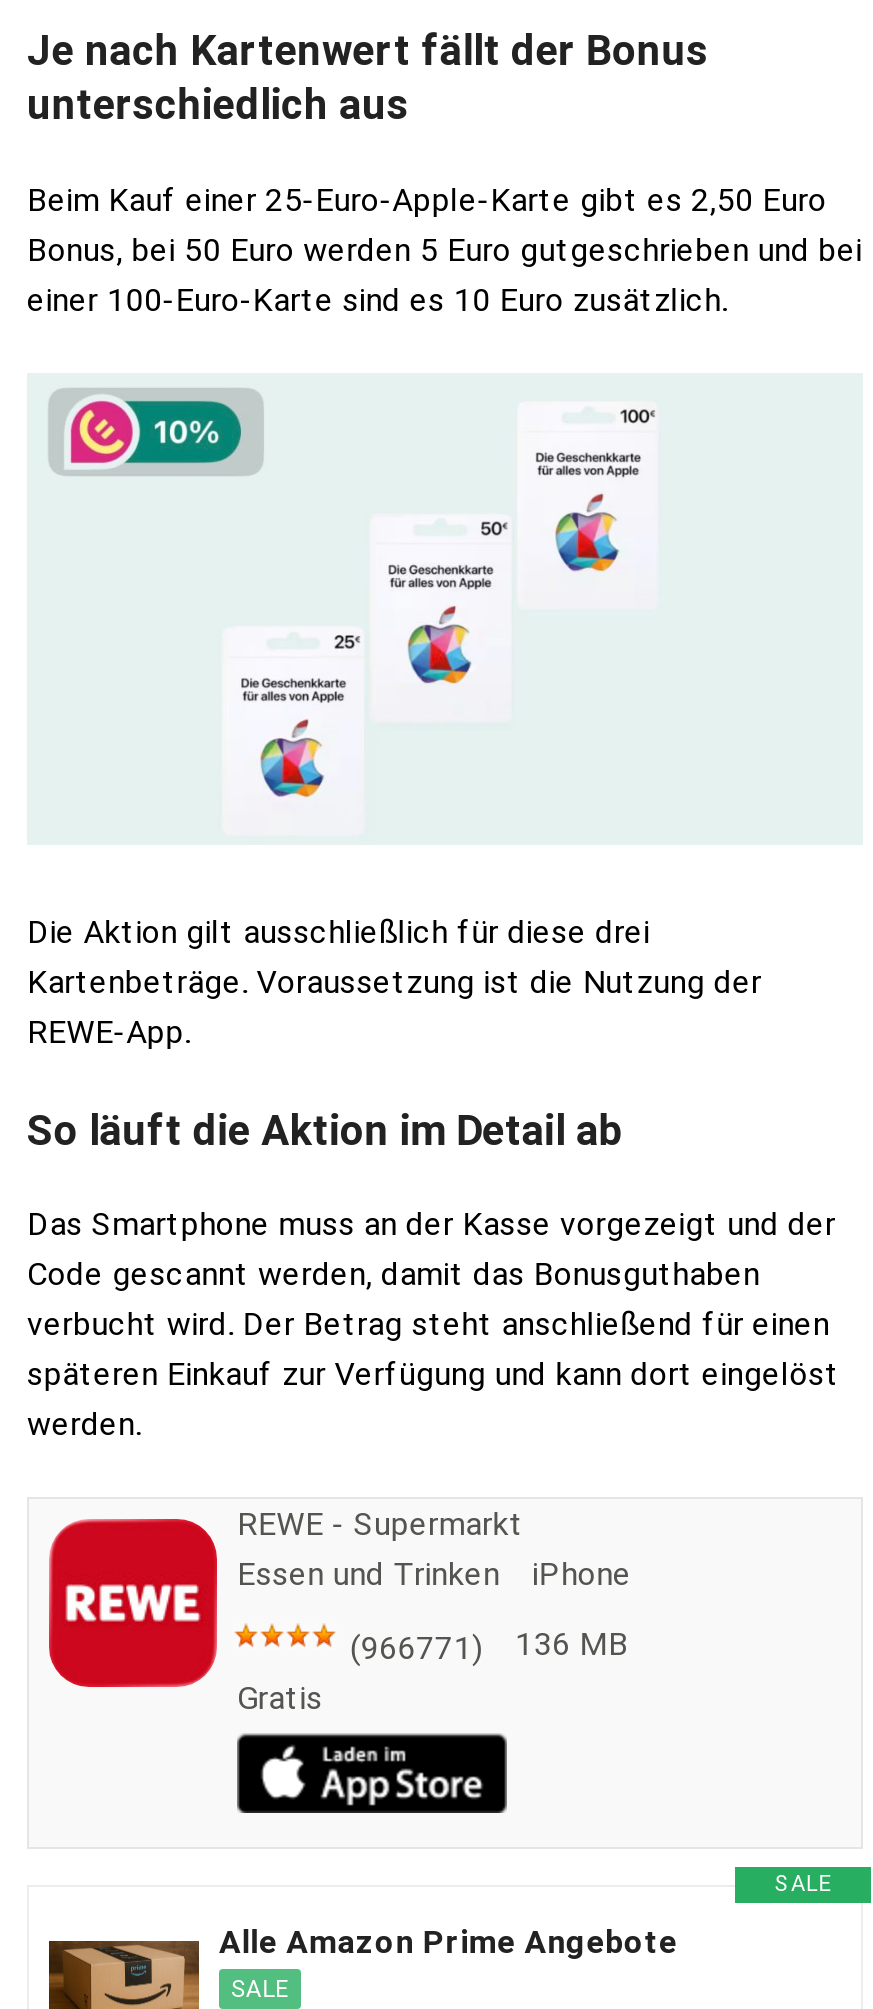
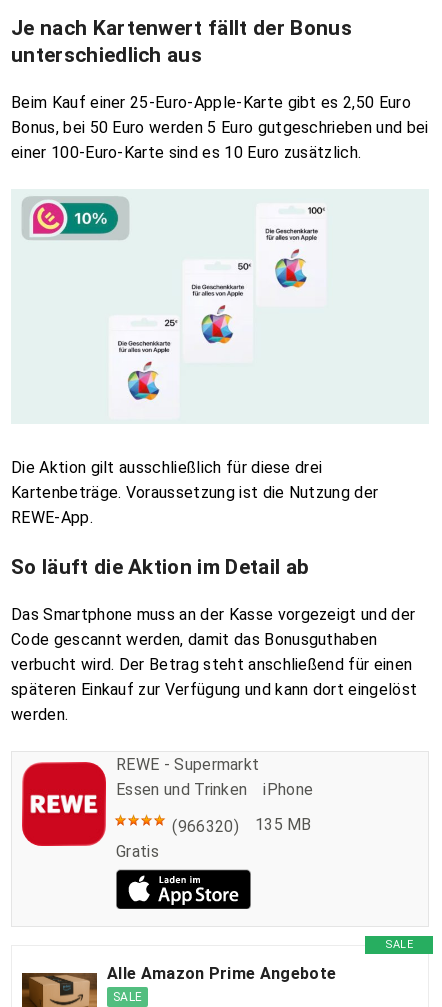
[341,1630,483,1668] (966771) -> [168,817,239,836] (966320)
[515,1626,629,1664] 136 MB -> [255,815,312,834] 135 MB

